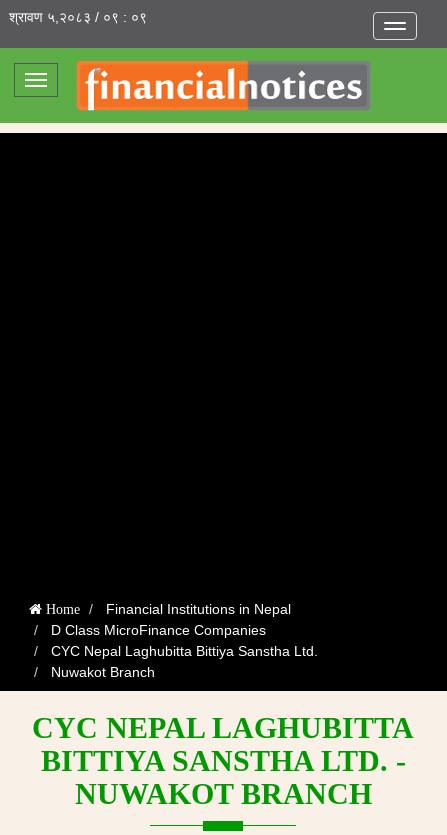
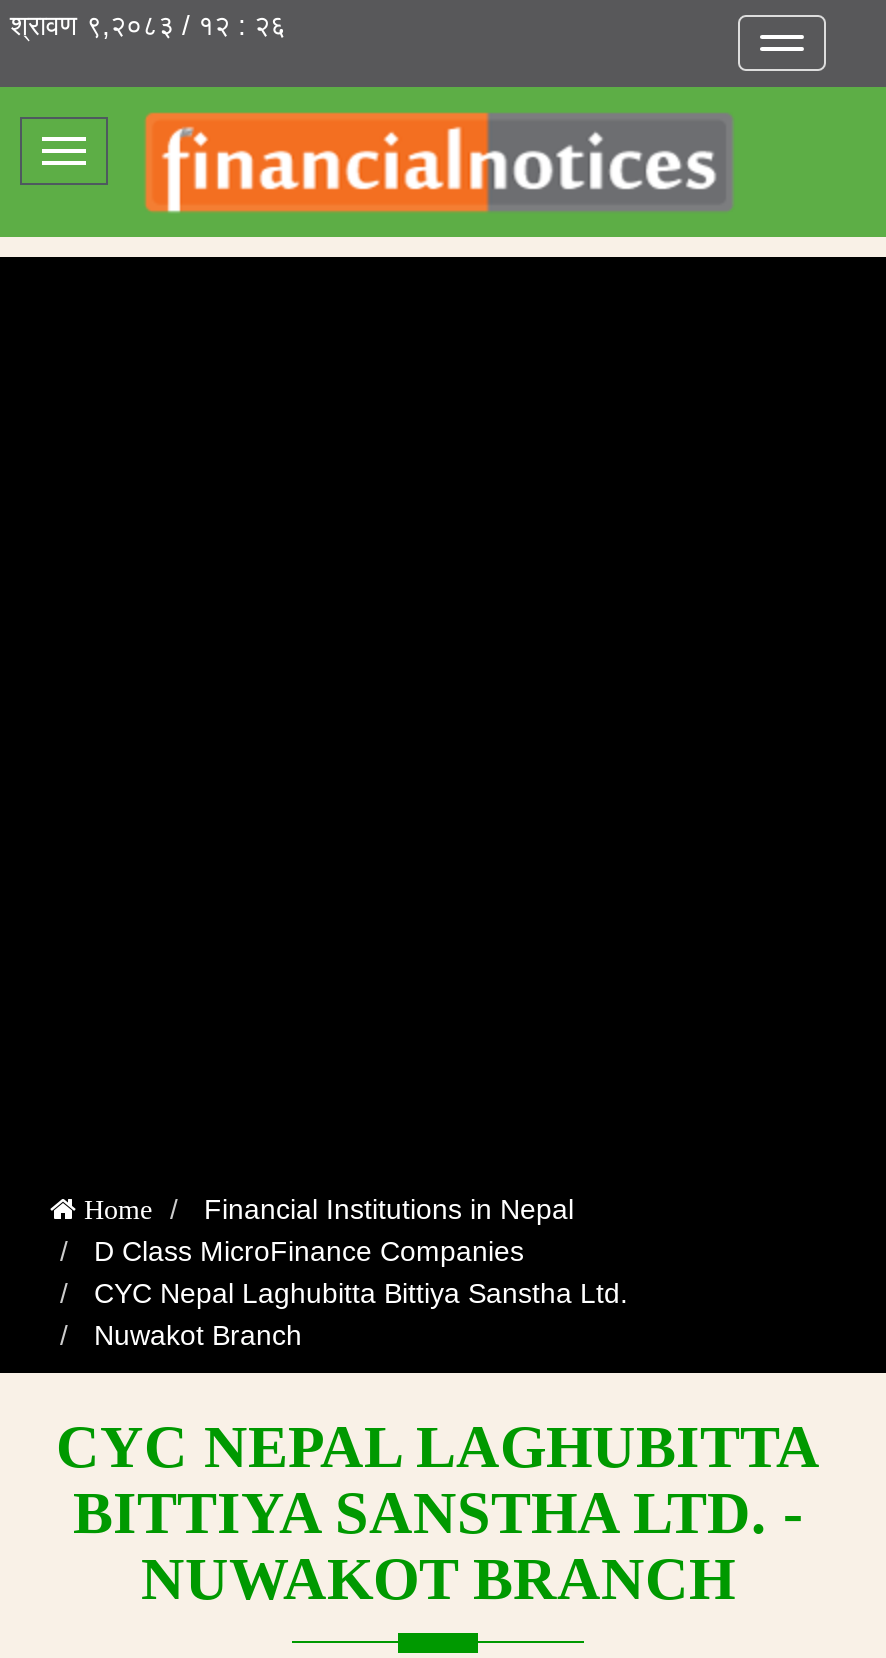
[9,9,147,25] श्रावण ५,२०८३ / ०९ : ०९ -> [10,9,286,41] श्रावण ९,२०८३ / १२ : २६

